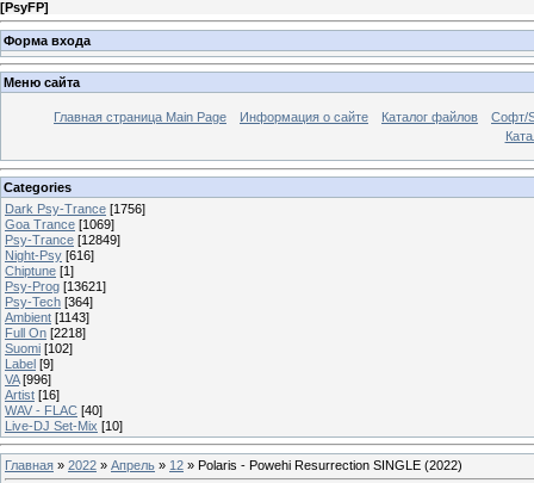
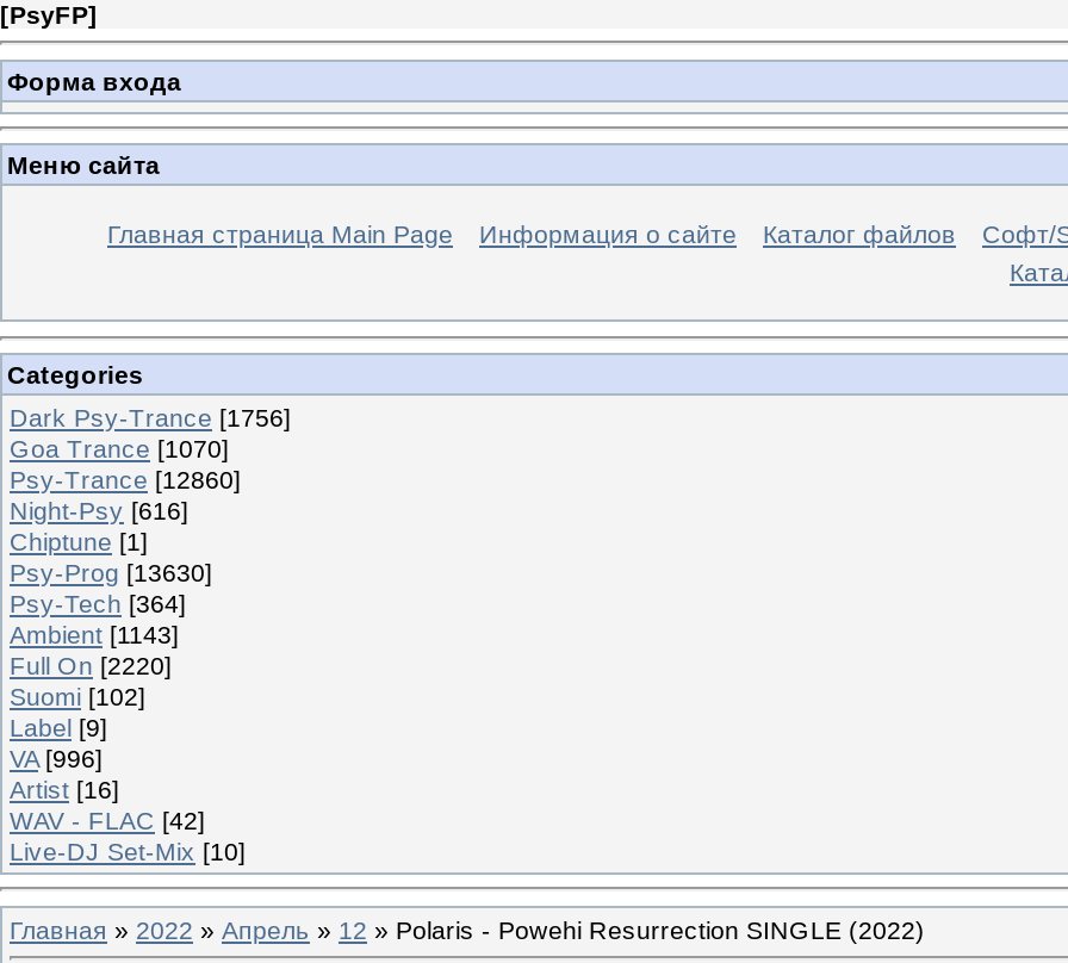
[5,217,114,231] Goa Trance [1069] -> [10,434,229,462] Goa Trance [1070]
[5,233,120,247] Psy-Trance [12849] -> [10,465,241,493] Psy-Trance [12860]
[5,279,106,293] Psy-Prog [13621] -> [10,558,212,586] Psy-Prog [13630]
[5,326,86,340] Full On [2218] -> [10,651,172,679] Full On [2220]
[5,403,103,417] WAV - FLAC [40] -> [10,806,205,834] WAV - FLAC [42]

